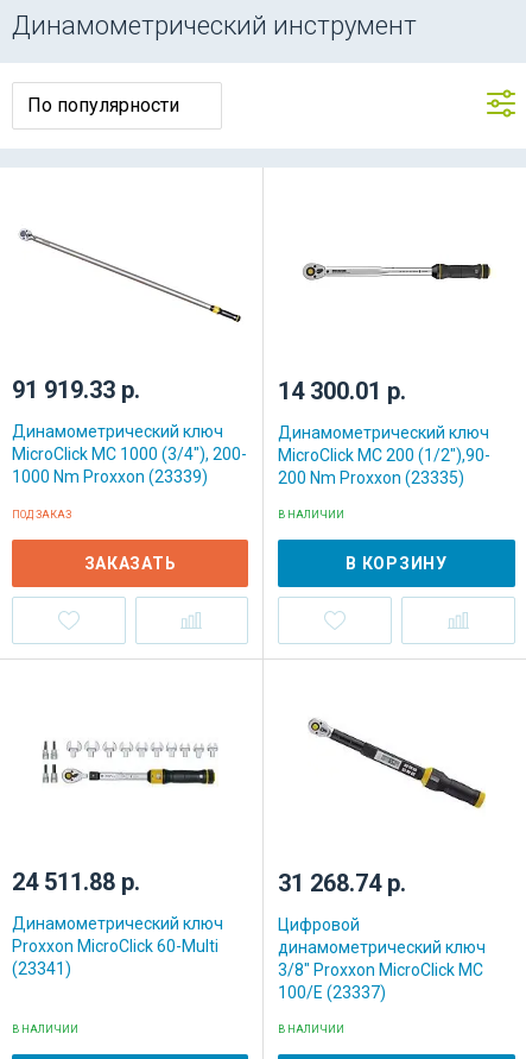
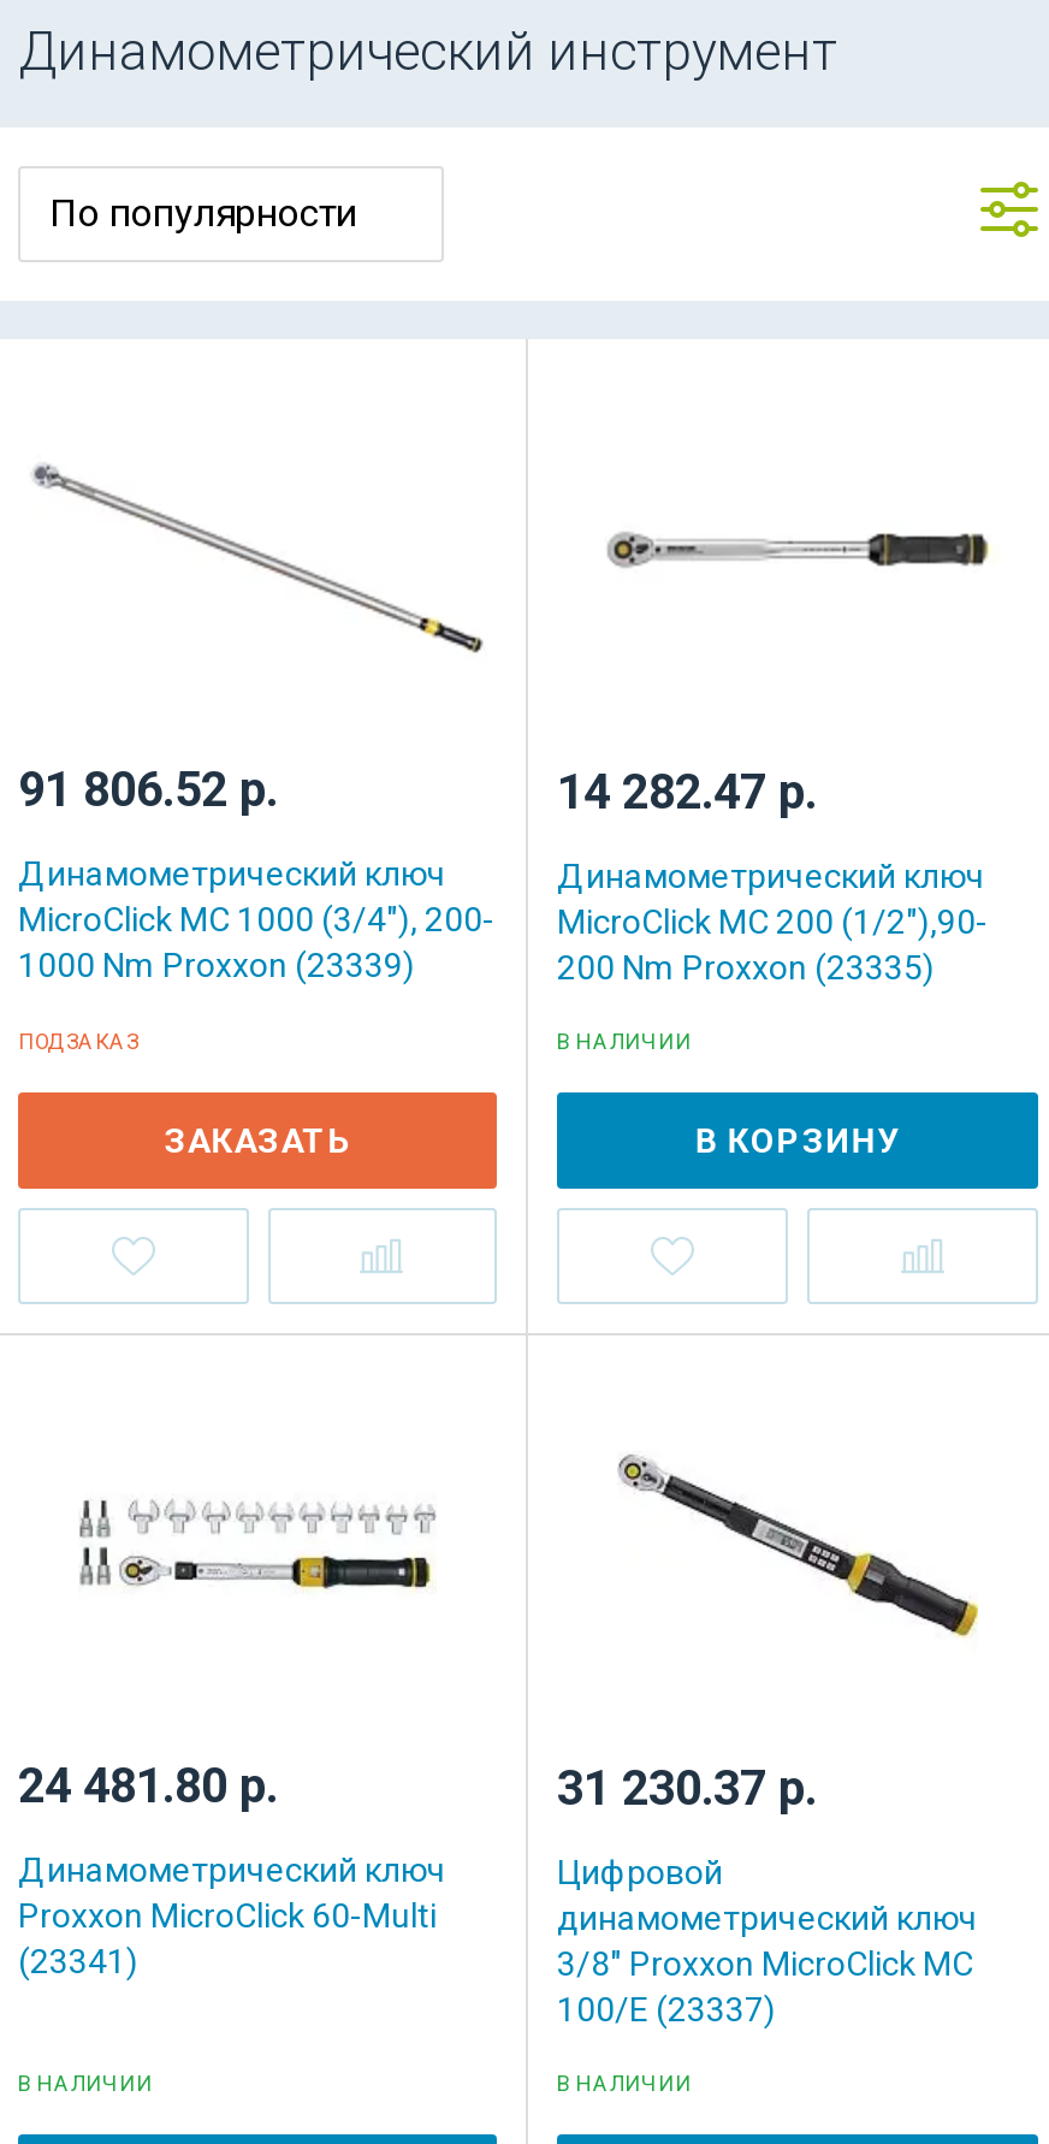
[12,376,140,404] 91 919.33 р. -> [18,761,278,819] 91 806.52 р.
[278,377,406,405] 14 300.01 р. -> [557,763,817,821] 14 282.47 р.
[12,868,140,896] 24 511.88 р. -> [18,1757,278,1815] 24 481.80 р.
[278,869,406,897] 31 268.74 р. -> [557,1759,817,1817] 31 230.37 р.

